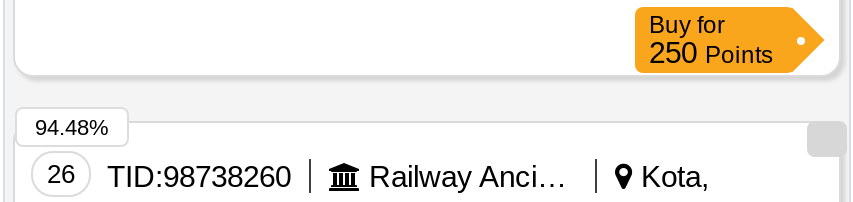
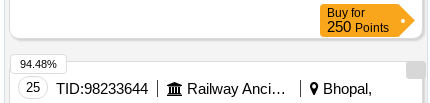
[47,159,75,189] 26 -> [26,80,40,95] 25
[107,159,291,193] TID:98738260 -> [56,80,148,97] TID:98233644
[633,159,709,193] Kota, -> [319,80,372,97] Bhopal,

